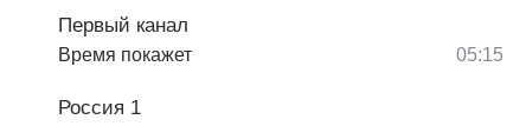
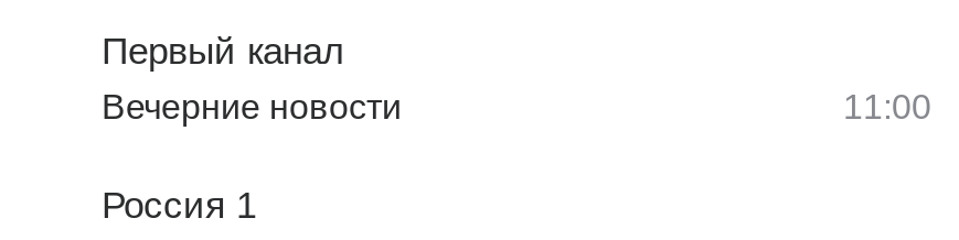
[58,45,192,65] Время покажет -> [102,88,402,126] Вечерние новости

